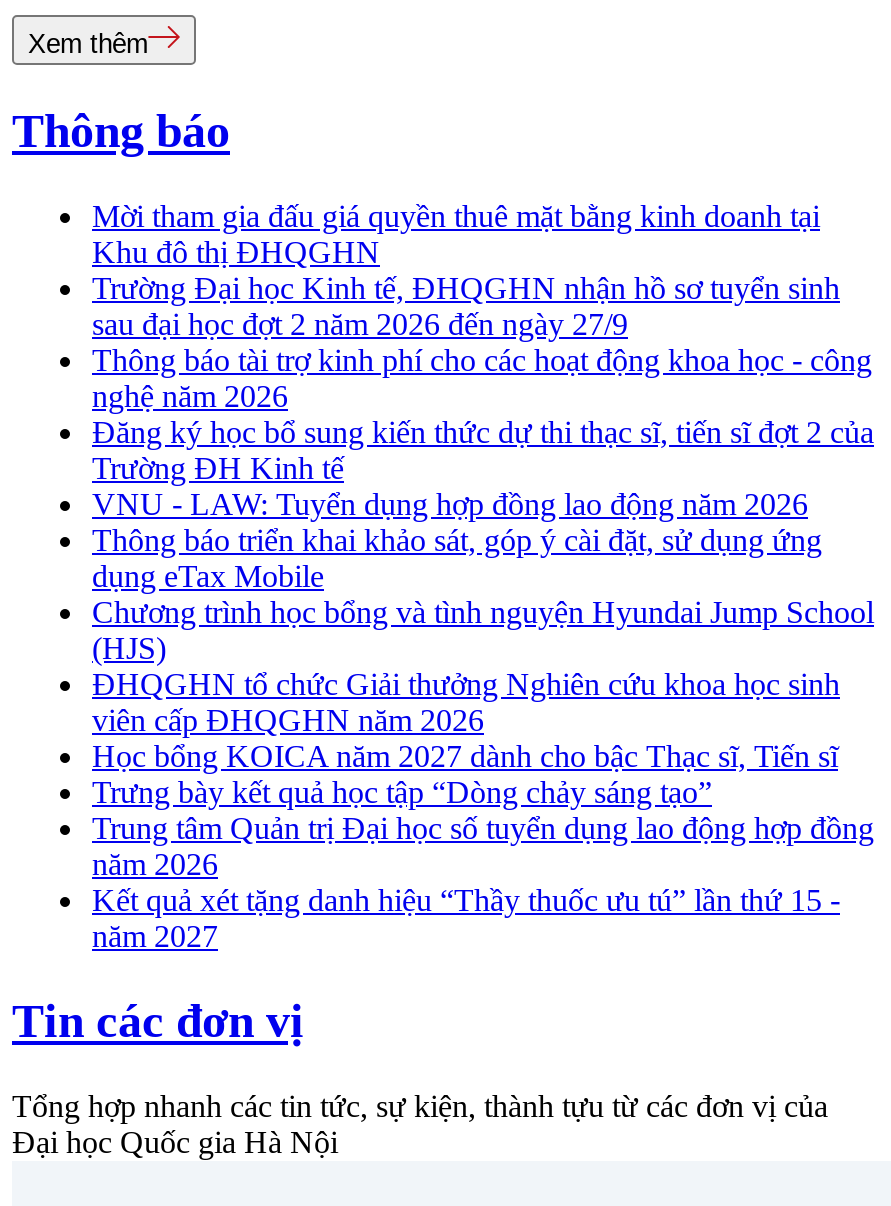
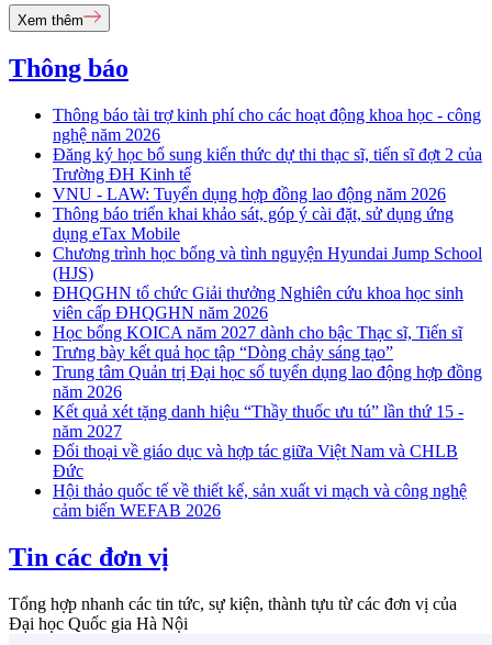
[92,199,840,341] Mời tham gia đấu giá quyền thuê mặt bằng kinh doanh tại | Khu đô thị ĐHQGHN | Trường Đại học Kinh tế, ĐHQGHN nhận hồ sơ tuyển sinh | sau đại học đợt 2 năm 2026 đến ngày 27/9 -> none
moved [92,343,874,953] -> [53,106,482,441]: Thông báo tài trợ kinh phí cho các hoạt động khoa học - công | nghệ năm 2026 | Đăng ký học bổ sung kiến thức dự thi thạc sĩ, tiến sĩ đợt 2 của | ... | Kết quả xét tặng danh hiệu “Thầy thuốc ưu tú” lần thứ 15 - | năm 2027
none -> [53,442,467,520] Đối thoại về giáo dục và hợp tác giữa Việt Nam và CHLB | Đức | Hội thảo quốc tế về thiết kế, sản xuất vi mạch và công nghệ | cảm biến WEFAB 2026

